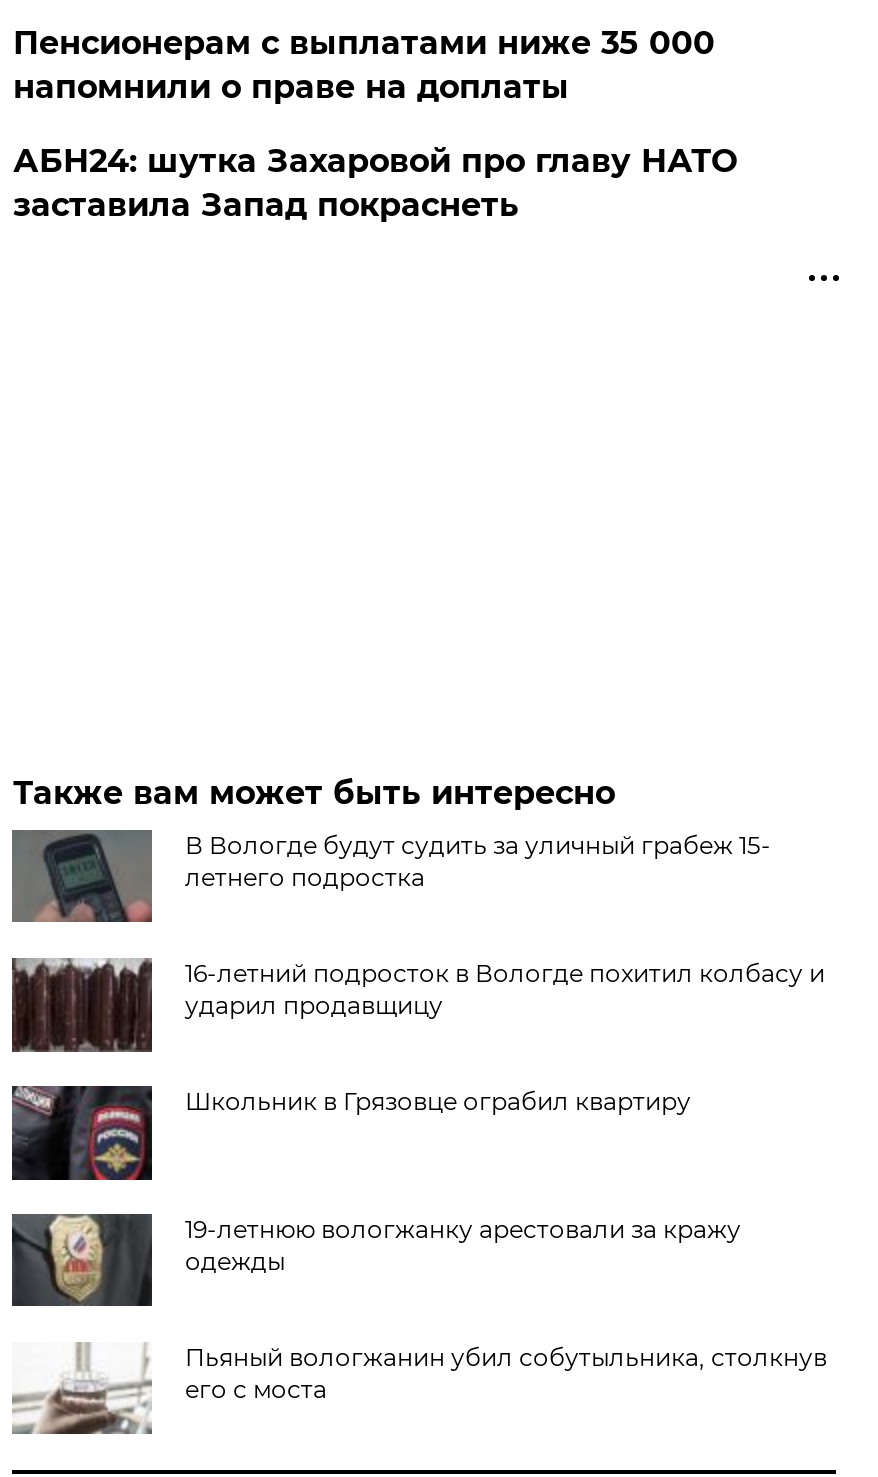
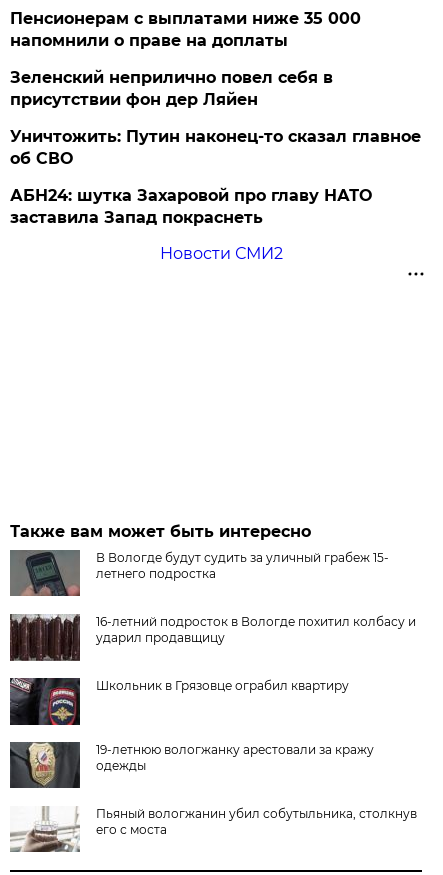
none -> [10,68,421,168] Зеленский неприлично повел cебя в | присутствии фон дер Ляйен | Уничтожить: Путин наконец-то сказал главное | об СВО
none -> [160,244,283,263] Новости СМИ2

